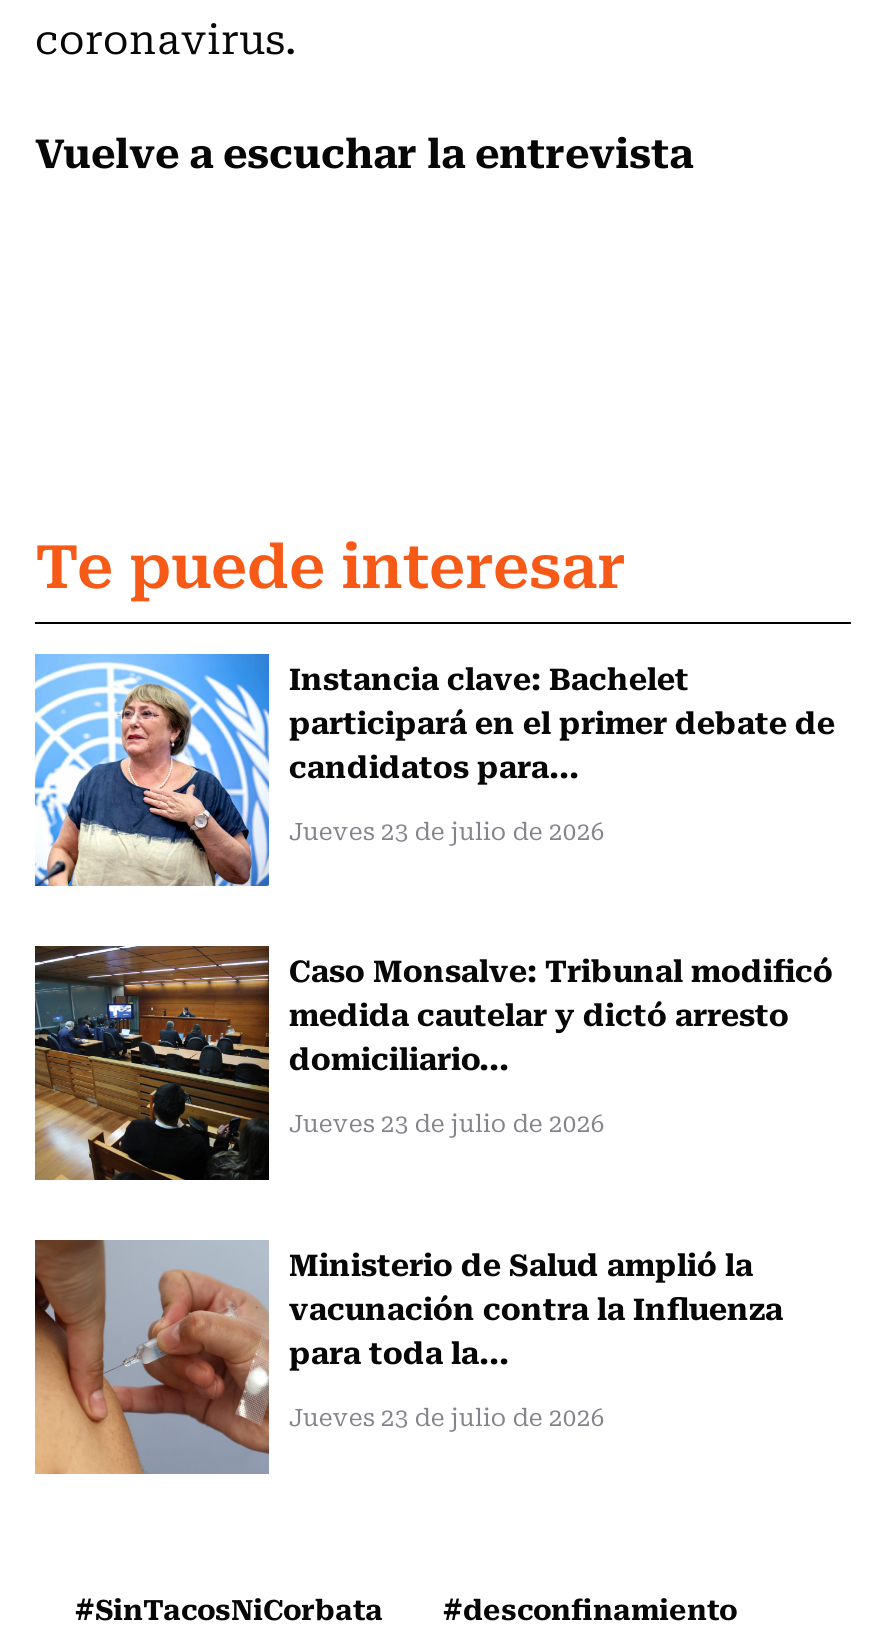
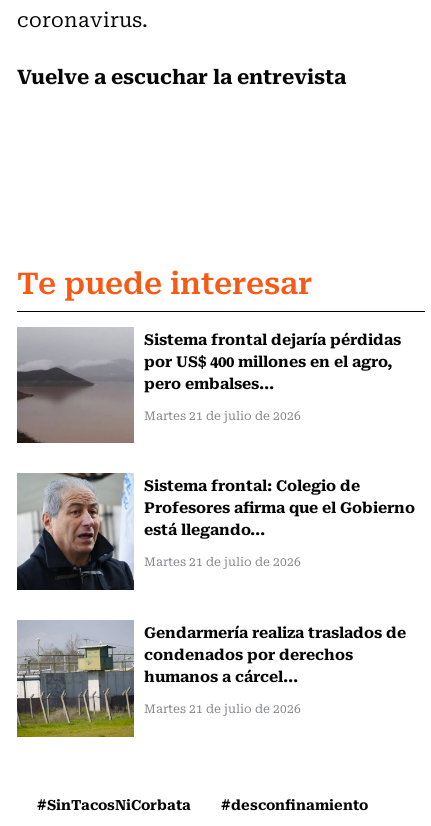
[33,651,835,888] [image] | Instancia clave: Bachelet | participará en el primer debate de | candidatos para... -> [16,325,401,444] [image] | Sistema frontal dejaría pérdidas | por US$ 400 millones en el agro, | pero embalses...
[289,811,605,847] Jueves 23 de julio de 2026 -> [144,405,301,423] Martes 21 de julio de 2026
[33,944,833,1182] [image] | Caso Monsalve: Tribunal modificó | medida cautelar y dictó arresto | domiciliario... -> [16,472,415,591] [image] | Sistema frontal: Colegio de | Profesores afirma que el Gobierno | está llegando...
[289,1105,605,1141] Jueves 23 de julio de 2026 -> [144,552,301,570] Martes 21 de julio de 2026
[33,1238,783,1476] [image] | Ministerio de Salud amplió la | vacunación contra la Influenza | para toda la... -> [16,619,406,738] [image] | Gendarmería realiza traslados de | condenados por derechos | humanos a cárcel...
[289,1398,605,1434] Jueves 23 de julio de 2026 -> [144,699,301,717] Martes 21 de julio de 2026

